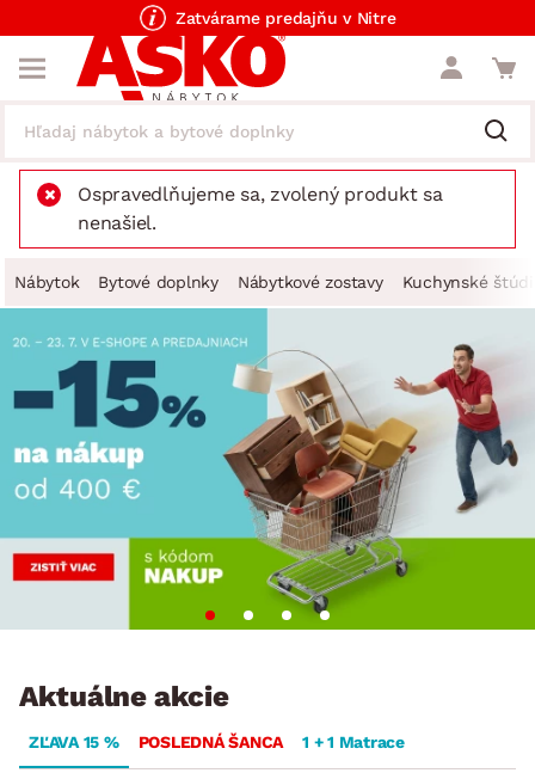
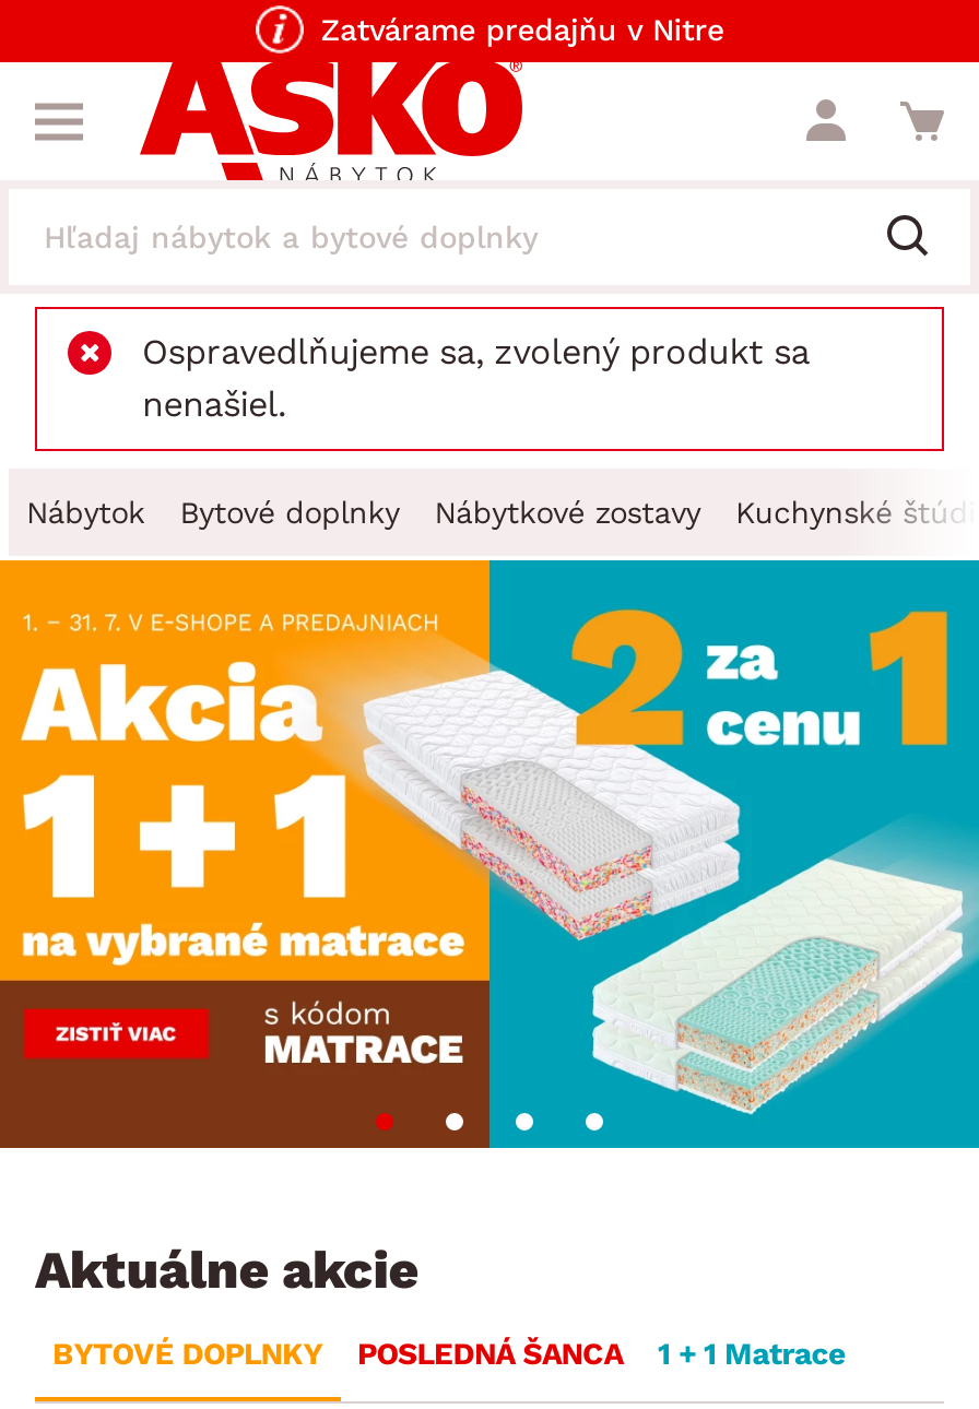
[4,307,531,631] [image] -> [7,558,972,1150] [image]
[29,732,119,751] ZĽAVA 15 % -> [52,1335,322,1370] BYTOVÉ DOPLNKY

